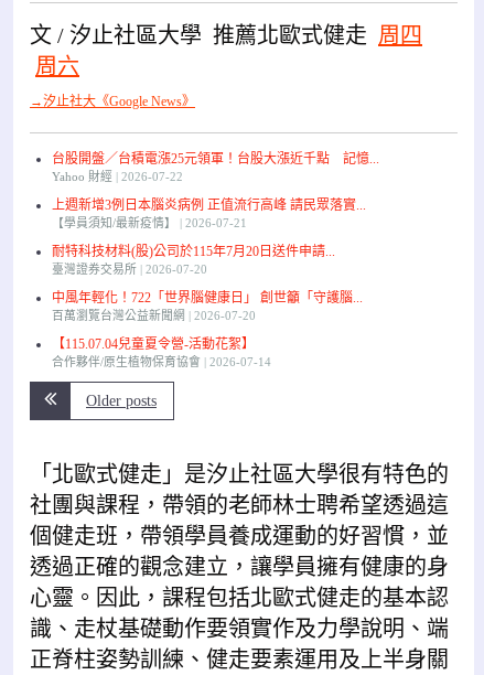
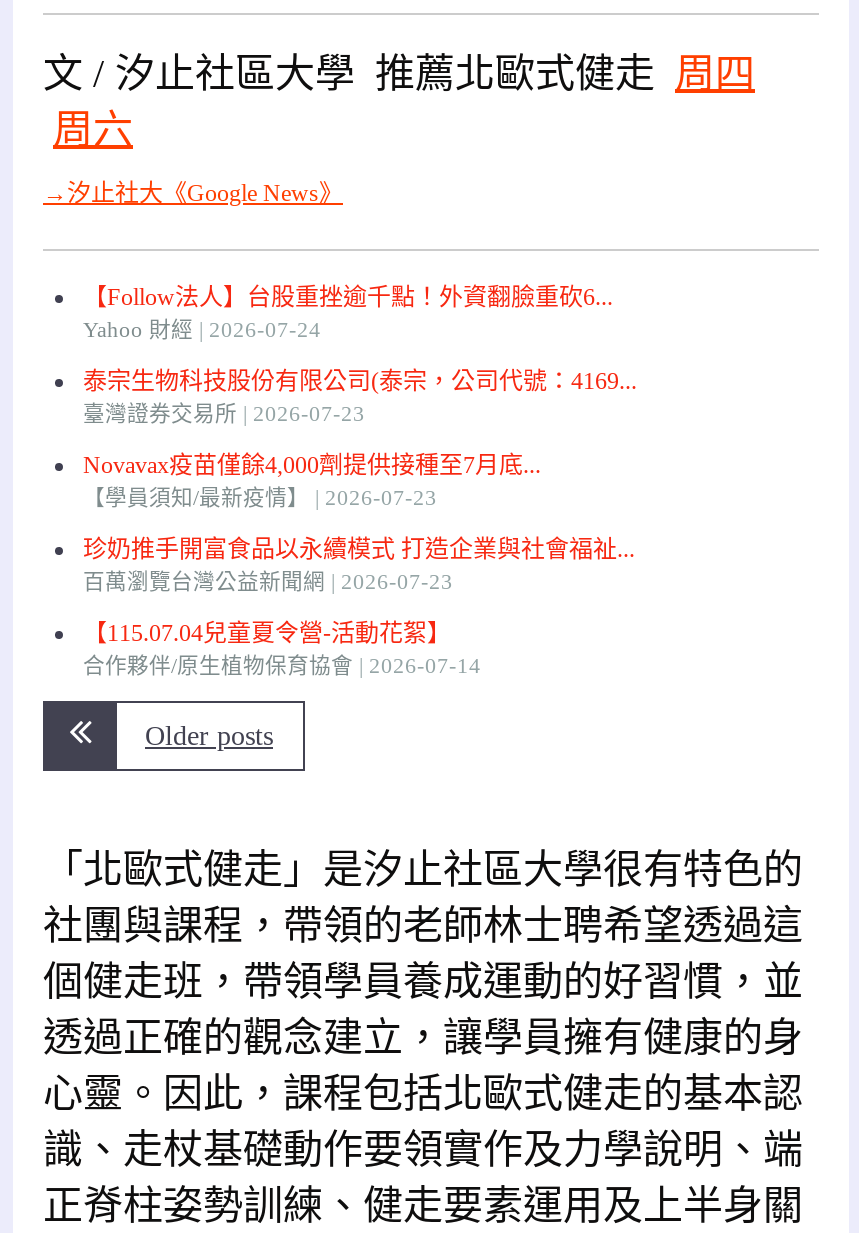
[52,151,379,167] 台股開盤／台積電漲25元領軍！台股大漲近千點 記憶... -> [83,283,613,311] 【Follow法人】台股重挫逾千點！外資翻臉重砍6...
[52,170,366,213] 2026-07-22 | 上週新增3例日本腦炎病例 正值流行高峰 請民眾落實... -> [83,317,637,479] 2026-07-24 | 泰宗生物科技股份有限公司(泰宗，公司代號：4169... | 2026-07-23 | Novavax疫苗僅餘4,000劑提供接種至7月底...
[52,216,363,306] 2026-07-21 | 耐特科技材料(股)公司於115年7月20日送件申請... | 2026-07-20 | 中風年輕化！722「世界腦健康日」 創世籲「守護腦... -> [83,485,635,563] 2026-07-23 | 珍奶推手開富食品以永續模式 打造企業與社會福祉...
moved [52,216,176,229] -> [83,485,309,509]: 【學員須知/最新疫情】
moved [52,262,137,276] -> [83,401,237,425]: 臺灣證券交易所
[52,309,256,322] 百萬瀏覽台灣公益新聞網 2026-07-20 -> [83,569,453,593] 百萬瀏覽台灣公益新聞網 2026-07-23

